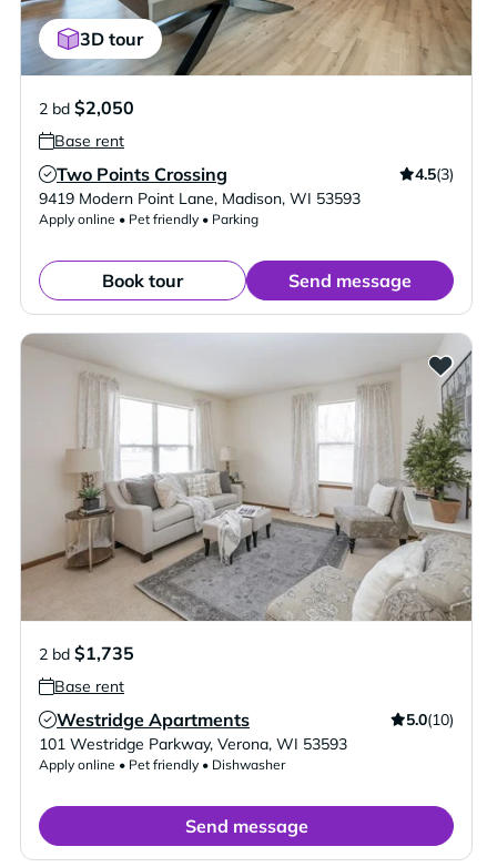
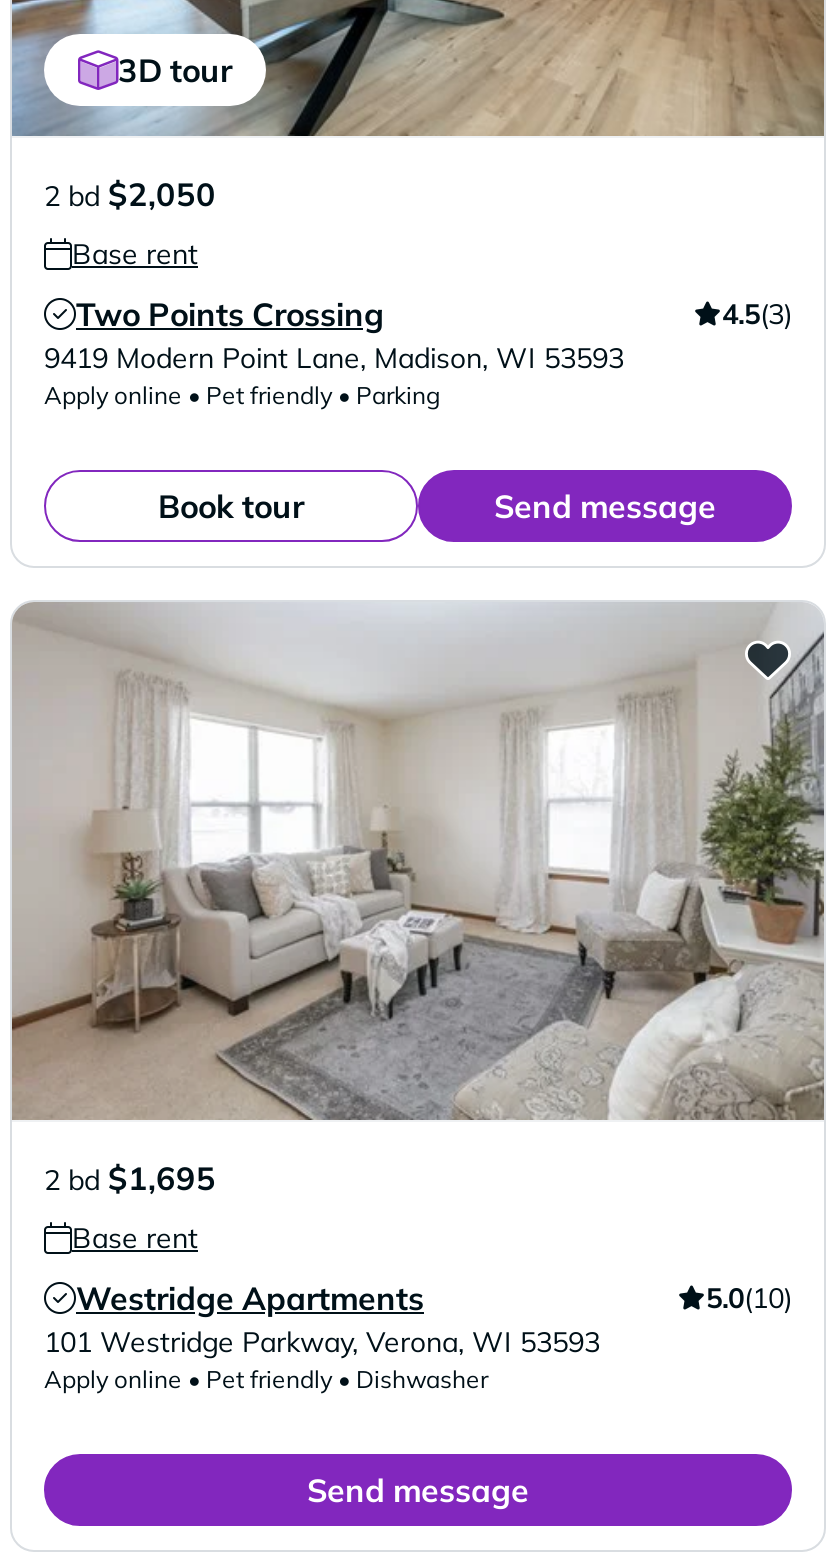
[39,642,134,664] 2 bd $1,735 -> [44,1158,216,1198] 2 bd $1,695

